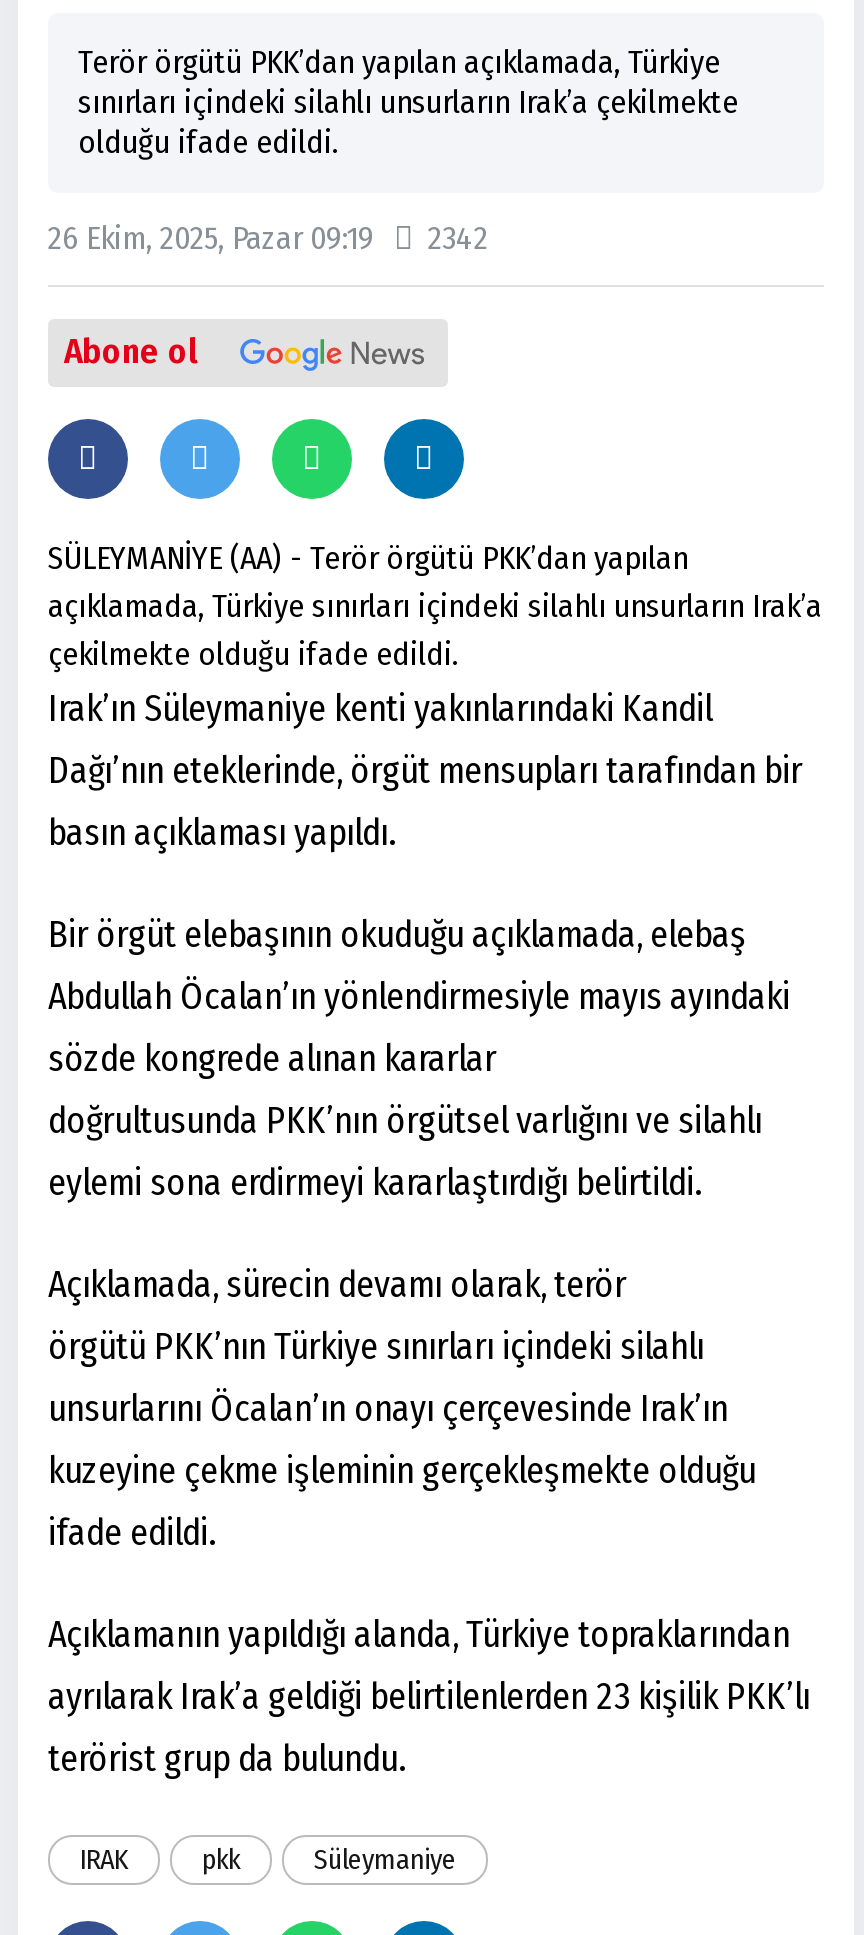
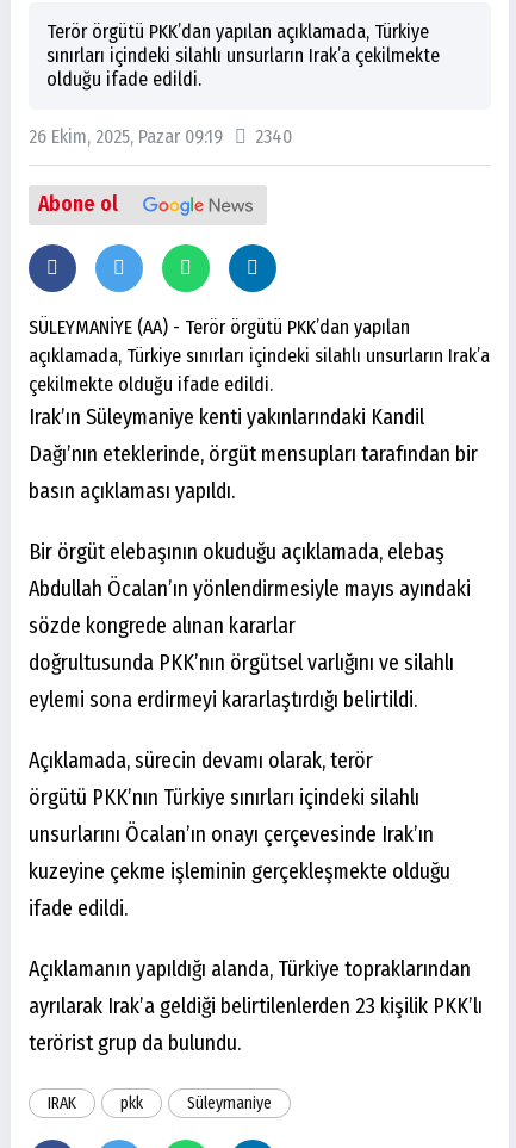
[48,218,488,256] 26 Ekim, 2025, Pazar 09:19 2342 -> [29,125,292,147] 26 Ekim, 2025, Pazar 09:19 2340

